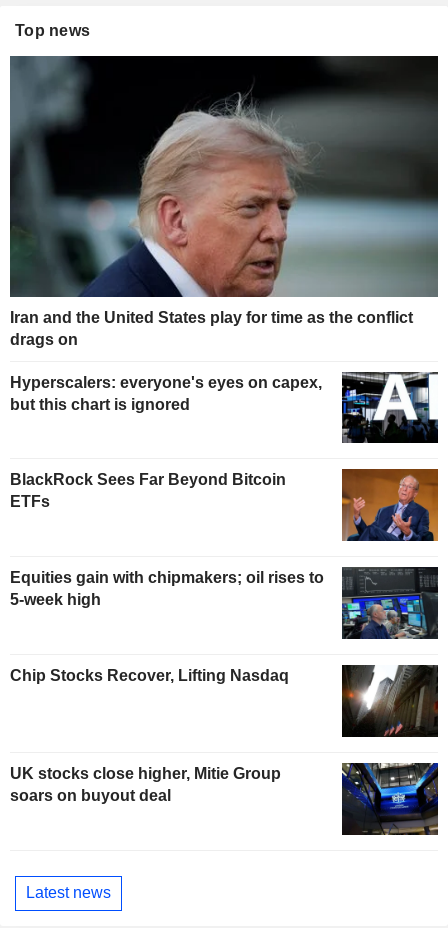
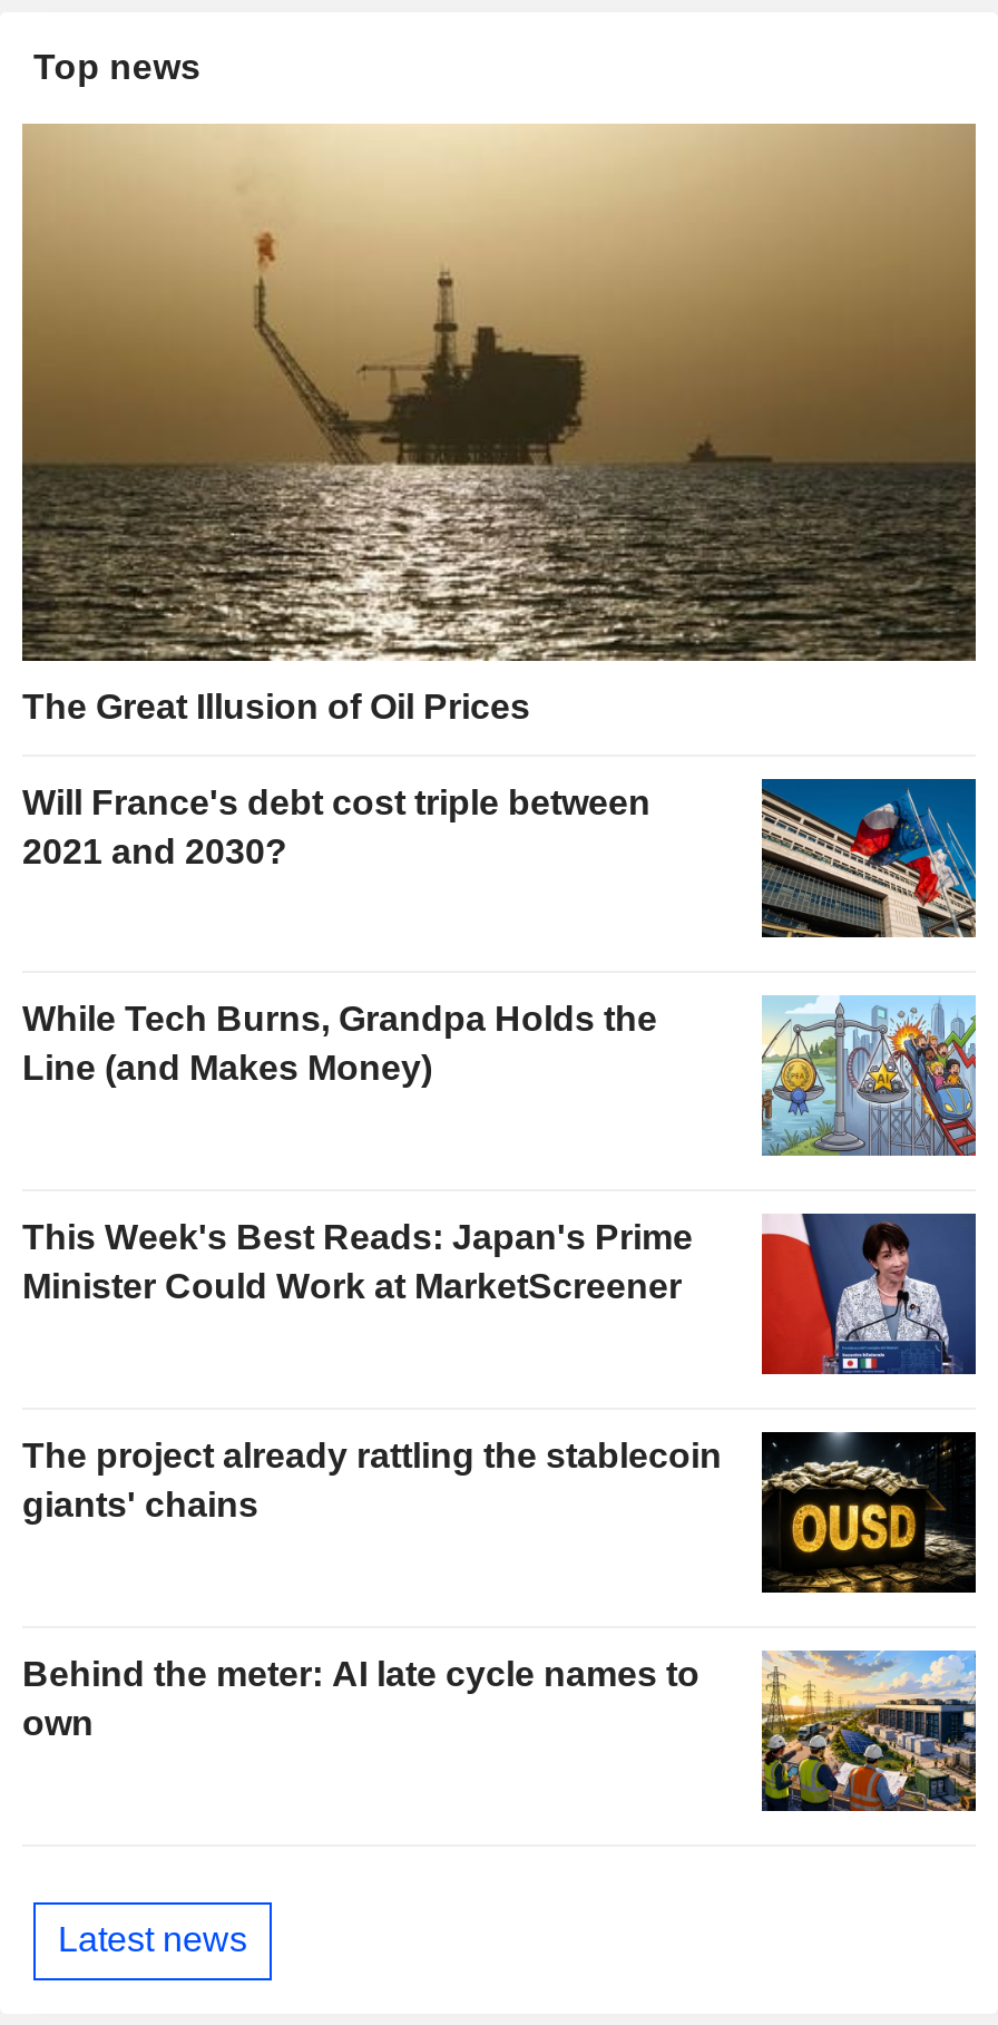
[9,55,439,348] [image] | Iran and the United States play for time as the conflict | drags on -> [20,121,978,725] [image] | The Great Illusion of Oil Prices
[10,374,322,413] Hyperscalers: everyone's eyes on capex, | but this chart is ignored -> [22,783,650,870] Will France's debt cost triple between | 2021 and 2030?
[342,371,439,444] [image] -> [760,777,978,940] [image]
[10,471,286,510] BlackRock Sees Far Beyond Bitcoin | ETFs -> [22,1001,657,1088] While Tech Burns, Grandpa Holds the | Line (and Makes Money)
[341,468,439,542] [image] -> [760,995,978,1158] [image]
[10,566,438,640] [image] | Equities gain with chipmakers; oil rises to | 5-week high -> [22,1211,976,1376] [image] | This Week's Best Reads: Japan's Prime | Minister Could Work at MarketScreener
[10,667,289,684] Chip Stocks Recover, Lifting Nasdaq -> [22,1437,722,1524] The project already rattling the stablecoin | giants' chains
[342,664,438,738] [image] -> [760,1430,971,1595] [image]
[10,765,281,804] UK stocks close higher, Mitie Group | soars on buyout deal -> [22,1655,699,1742] Behind the meter: AI late cycle names to | own
[341,762,438,836] [image] -> [760,1648,978,1813] [image]

